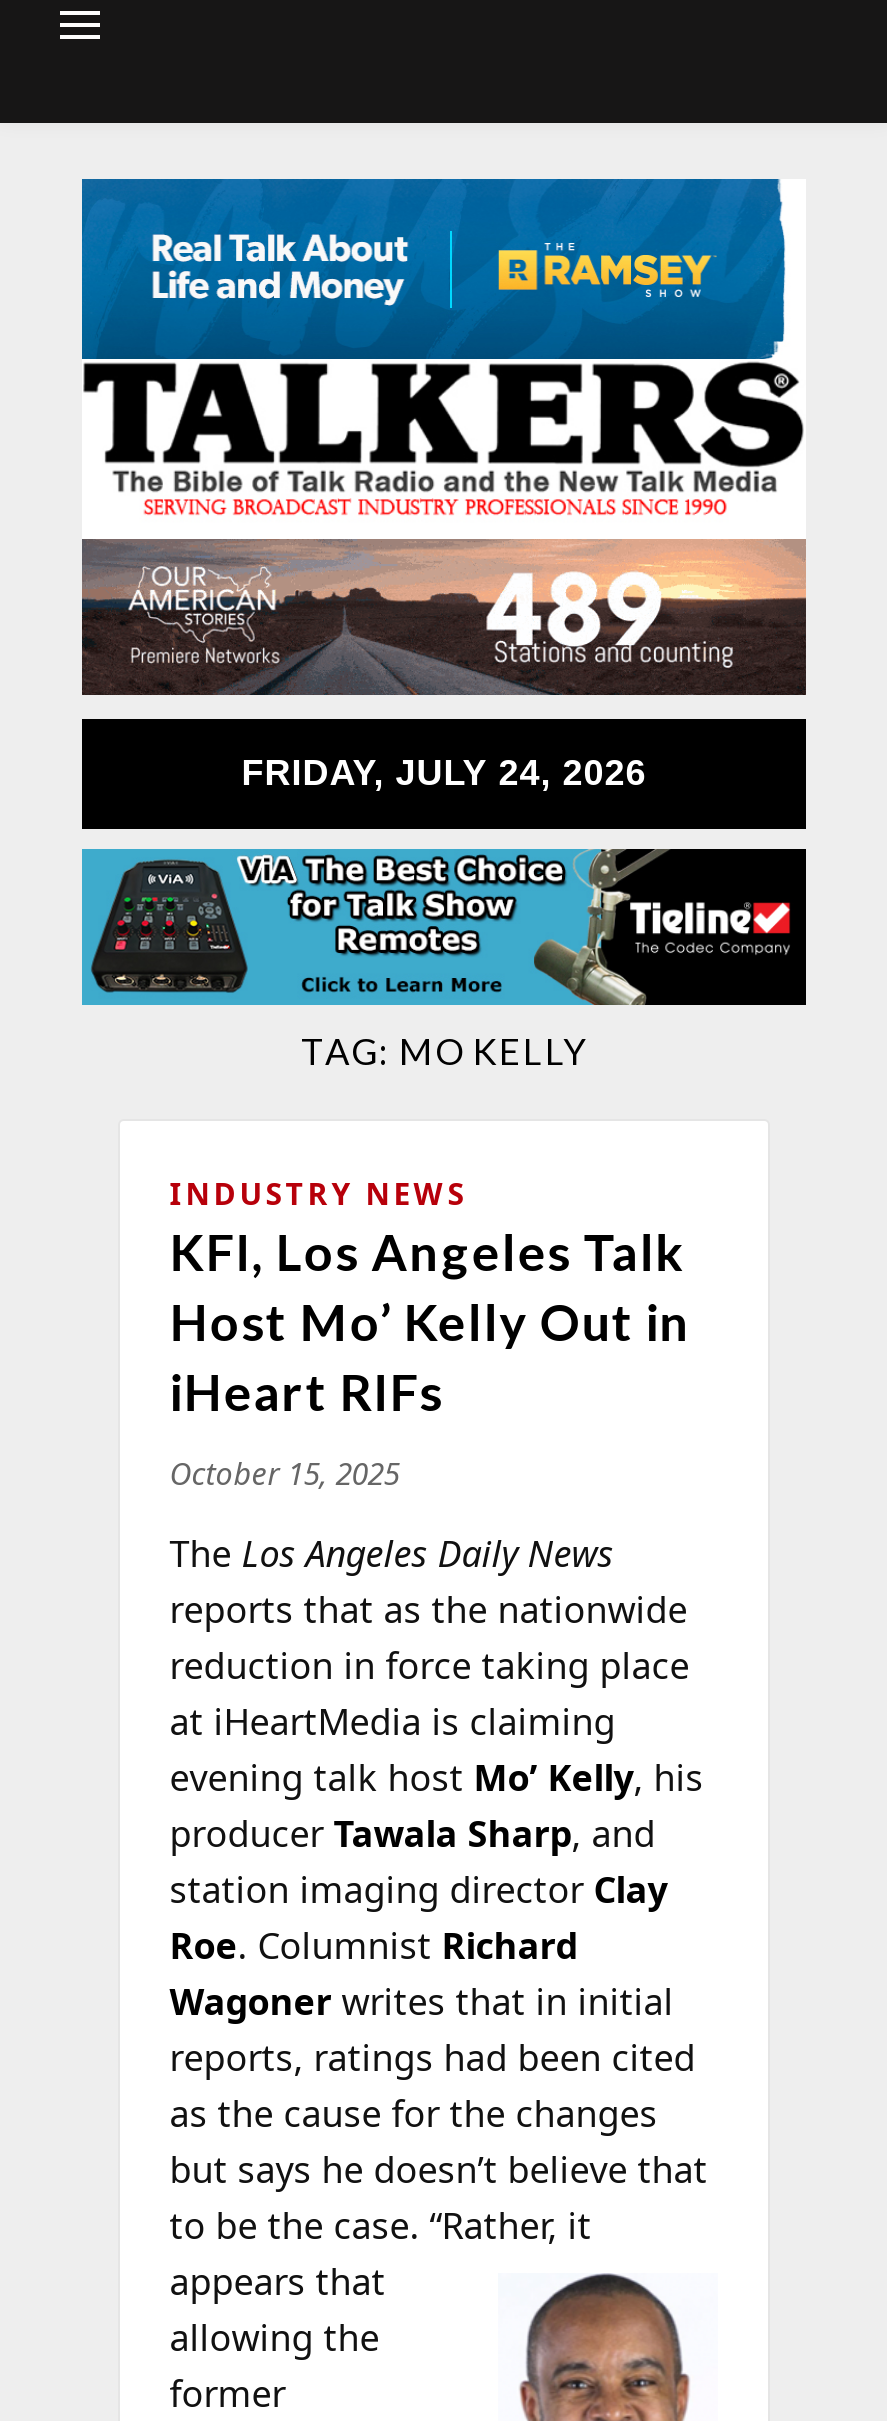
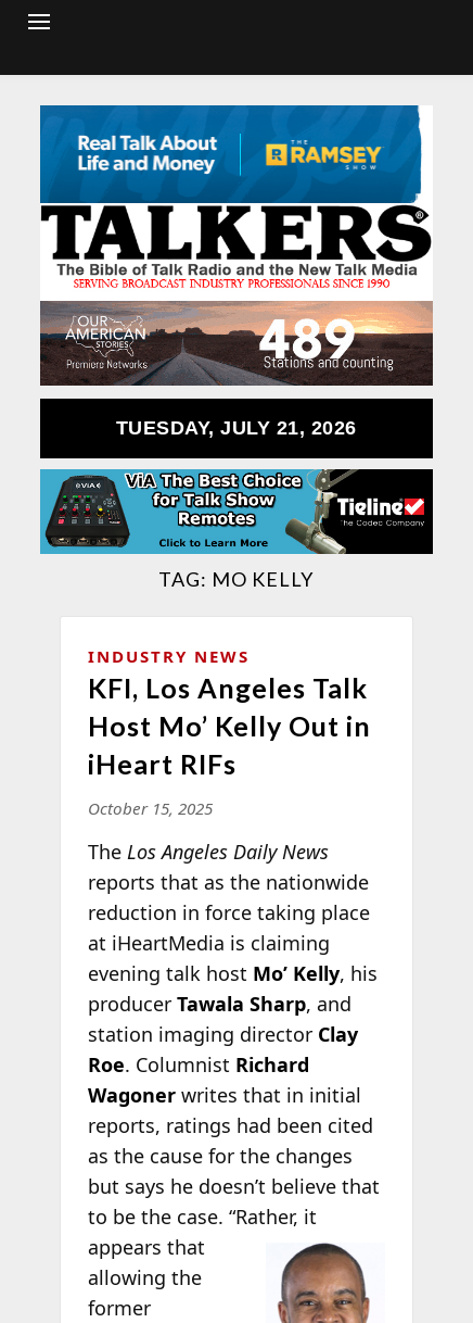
[241,753,646,793] FRIDAY, JULY 24, 2026 -> [116,417,357,439] TUESDAY, JULY 21, 2026

